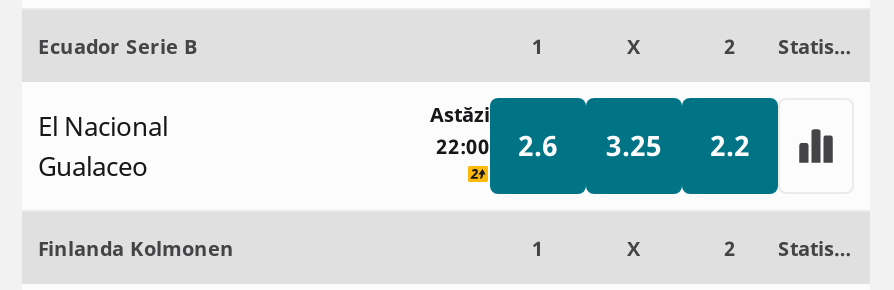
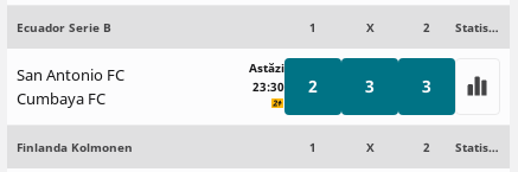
[38,108,168,184] El Nacional | Gualaceo -> [17,64,124,109] San Antonio FC | Cumbaya FC
[436,132,490,160] 22:00 -> [252,78,284,95] 23:30
[518,126,558,164] 2.6 -> [308,75,318,97] 2
[606,126,662,164] 3.25 -> [365,75,375,97] 3
[710,126,750,164] 2.2 -> [422,75,431,97] 3

